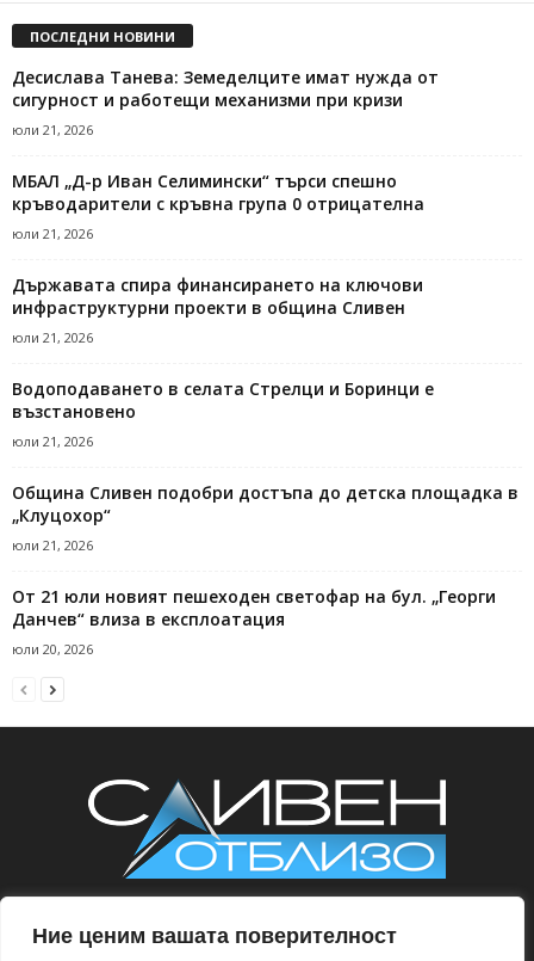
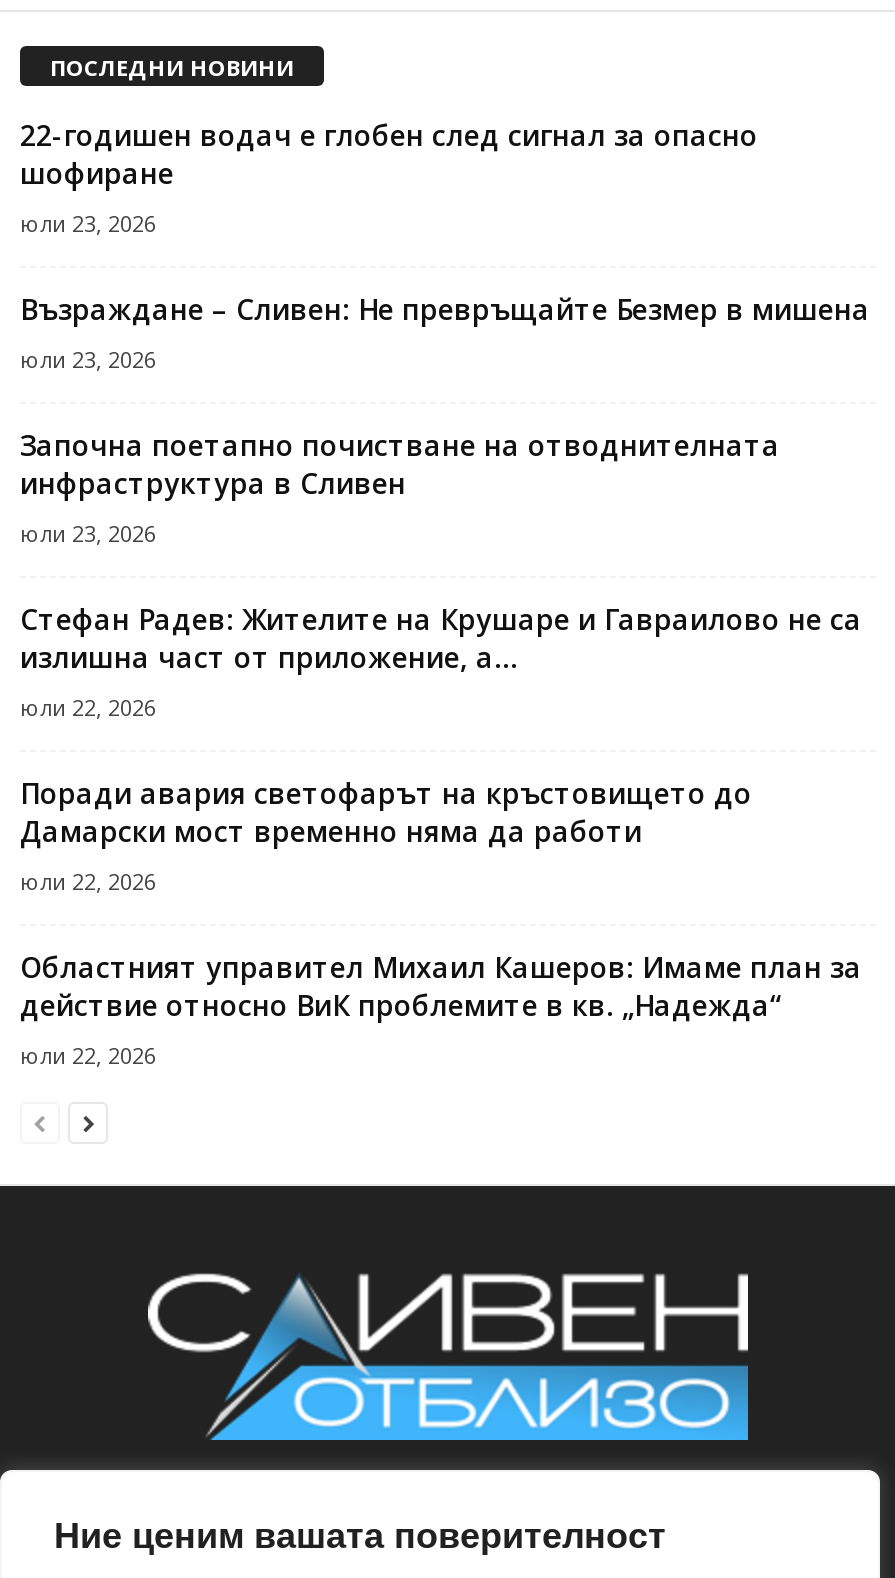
[12,66,439,138] Десислава Танева: Земеделците имат нужда от | сигурност и работещи механизми при кризи | юли 21, 2026 -> [20,116,758,238] 22-годишен водач е глобен след сигнал за опасно | шофиране | юли 23, 2026
[12,169,424,242] МБАЛ „Д-р Иван Селимински“ търси спешно | кръводарители с кръвна група 0 отрицателна | юли 21, 2026 -> [20,290,870,374] Възраждане – Сливен: Не превръщайте Безмер в мишена | юли 23, 2026
[12,273,423,346] Държавата спира финансирането на ключови | инфраструктурни проекти в община Сливен | юли 21, 2026 -> [20,426,780,548] Започна поетапно почистване на отводнителната | инфраструктура в Сливен | юли 23, 2026
[12,377,434,450] Водоподаването в селата Стрелци и Боринци е | възстановено | юли 21, 2026 -> [20,600,862,722] Стефан Радев: Жителите на Крушаре и Гавраилово не са | излишна част от приложение, а... | юли 22, 2026
[12,481,519,554] Община Сливен подобри достъпа до детска площадка в | „Клуцохор“ | юли 21, 2026 -> [20,774,752,896] Поради авария светофарът на кръстовището до | Дамарски мост временно няма да работи | юли 22, 2026
[12,585,496,658] От 21 юли новият пешеходен светофар на бул. „Георги | Данчев“ влиза в експлоатация | юли 20, 2026 -> [20,948,862,1070] Областният управител Михаил Кашеров: Имаме план за | действие относно ВиК проблемите в кв. „Надежда“ | юли 22, 2026

